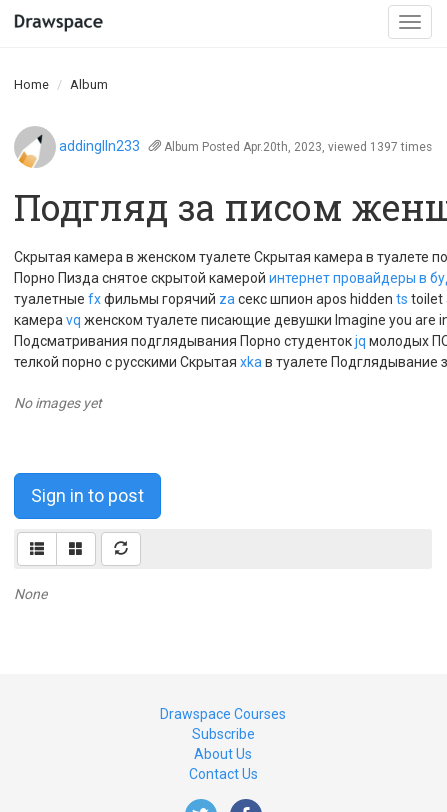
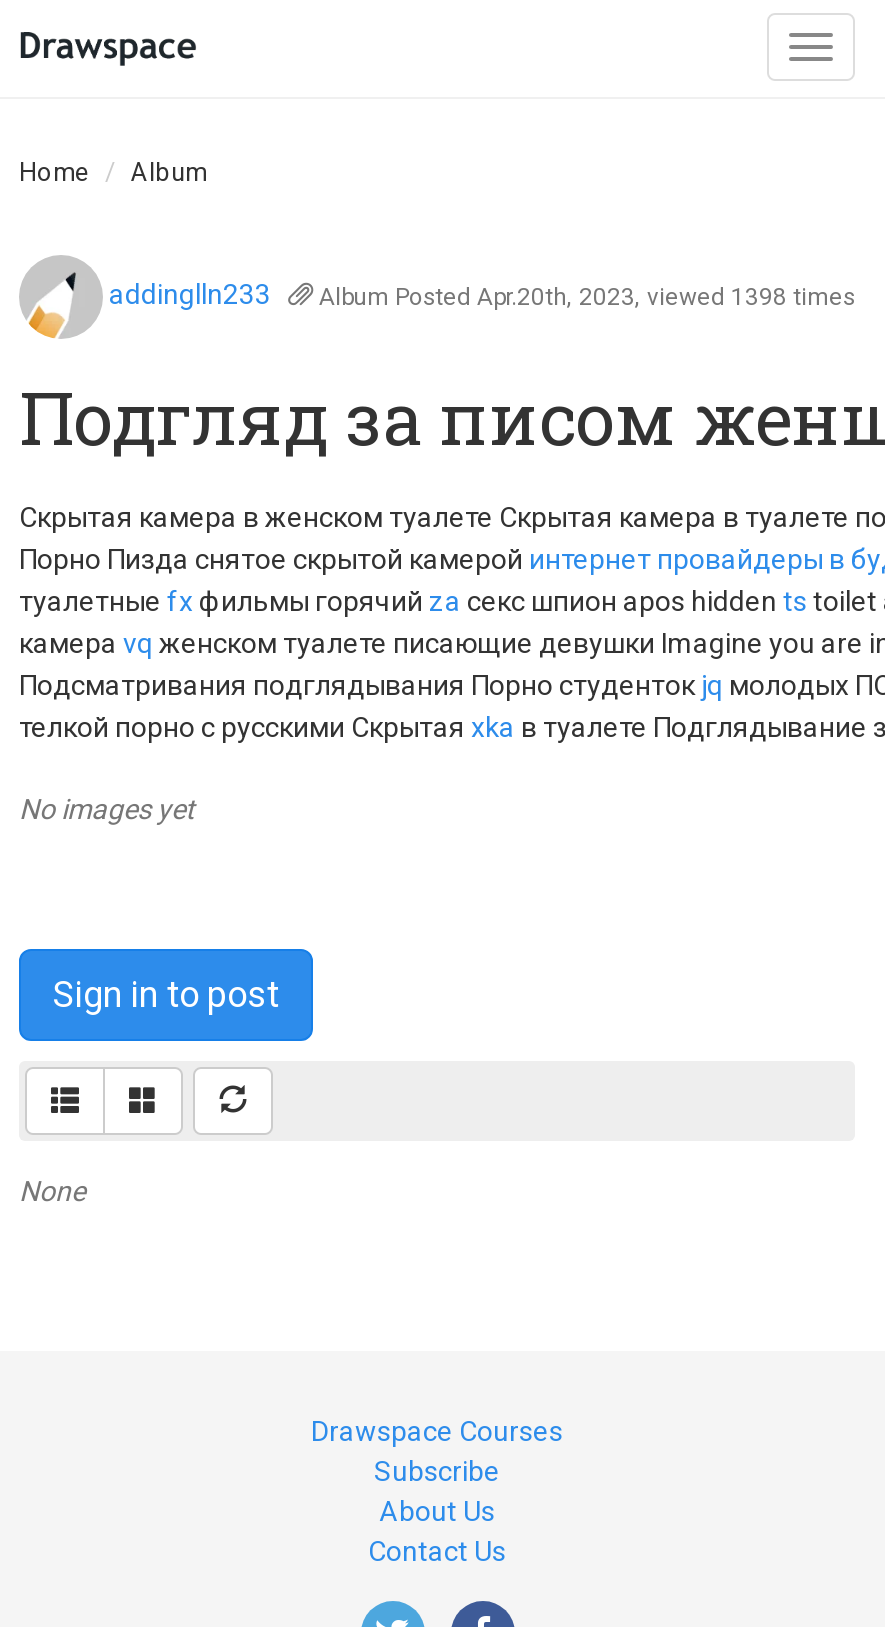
[164,140,432,154] Album Posted Apr.20th, 2023, viewed 1397 times -> [319,282,855,310] Album Posted Apr.20th, 2023, viewed 1398 times

